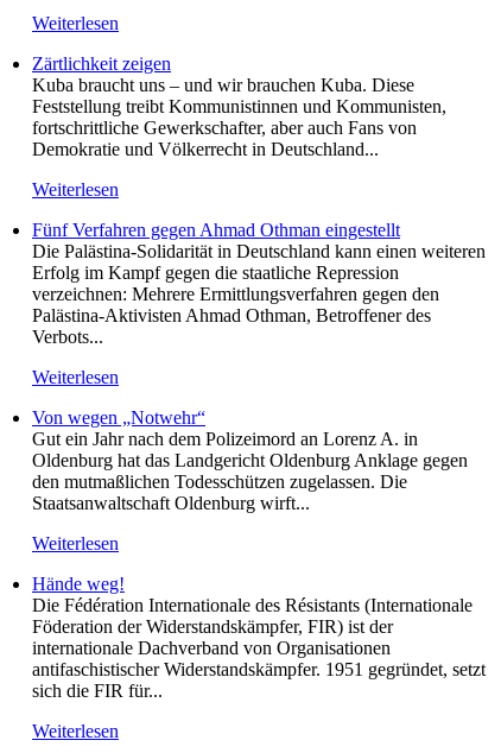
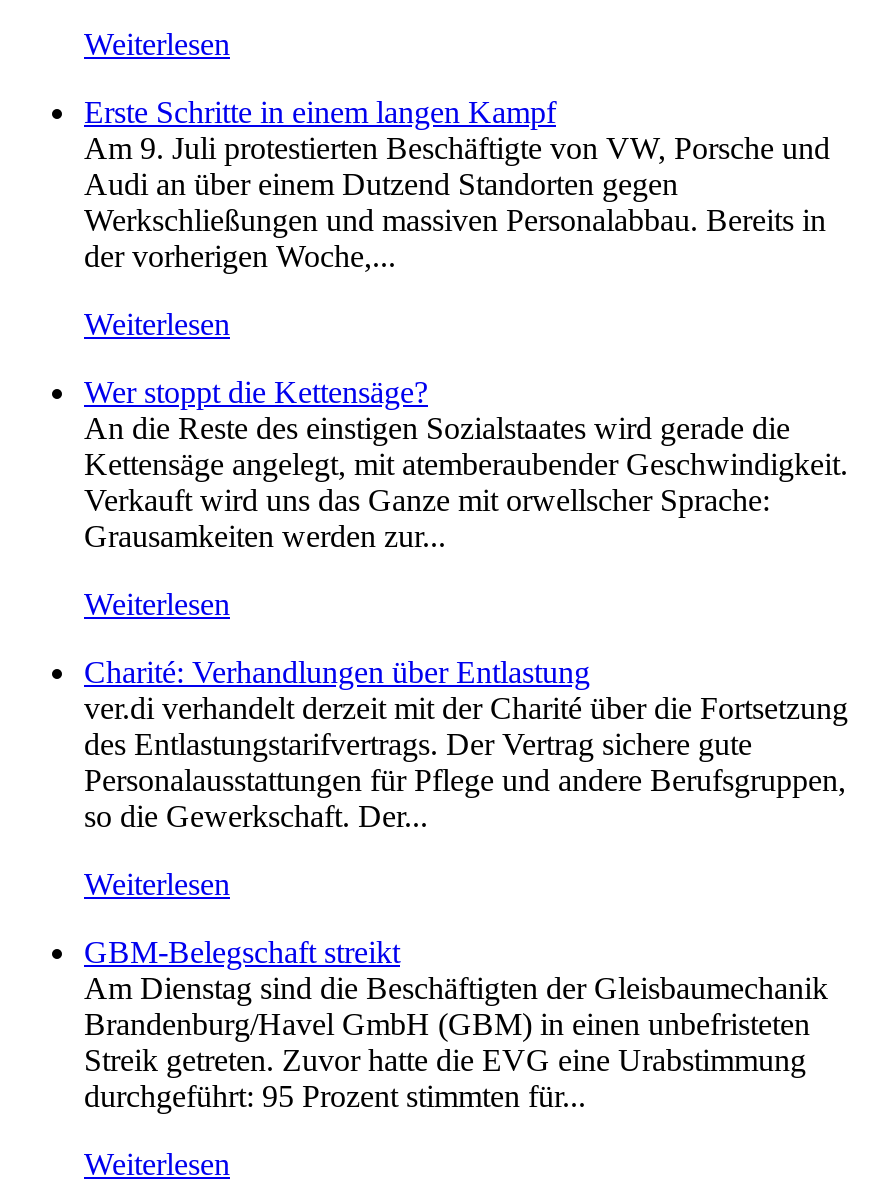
[32,53,446,159] Zärtlichkeit zeigen | Kuba braucht uns – und wir brauchen Kuba. Diese | Feststellung treibt Kommunistinnen und Kommunisten, | fortschrittliche Gewerkschafter, aber auch Fans von | Demokratie und Völkerrecht in Deutschland... -> [84,94,830,272] Erste Schritte in einem langen Kampf | Am 9. Juli protestierten Beschäftigte von VW, Porsche und | Audi an über einem Dutzend Standorten gegen | Werkschließungen und massiven Personalabbau. Bereits in | der vorherigen Woche,...
[32,219,486,346] Fünf Verfahren gegen Ahmad Othman eingestellt | Die Palästina-Solidarität in Deutschland kann einen weiteren | Erfolg im Kampf gegen die staatliche Repression | verzeichnen: Mehrere Ermittlungsverfahren gegen den | Palästina-Aktivisten Ahmad Othman, Betroffener des | Verbots... -> [84,374,848,552] Wer stoppt die Kettensäge? | An die Reste des einstigen Sozialstaates wird gerade die | Kettensäge angelegt, mit atemberaubender Geschwindigkeit. | Verkauft wird uns das Ganze mit orwellscher Sprache: | Grausamkeiten werden zur...
[32,407,468,513] Von wegen „Notwehr“ | Gut ein Jahr nach dem Polizeimord an Lorenz A. in | Oldenburg hat das Landgericht Oldenburg Anklage gegen | den mutmaßlichen Todesschützen zugelassen. Die | Staatsanwaltschaft Oldenburg wirft... -> [84,654,848,832] Charité: Verhandlungen über Entlastung | ver.di verhandelt derzeit mit der Charité über die Fortsetzung | des Entlastungstarifvertrags. Der Vertrag sichere gute | Personalausstattungen für Pflege und andere Berufsgruppen, | so die Gewerkschaft. Der...
[32,573,486,700] Hände weg! | Die Fédération Internationale des Résistants (Internationale | Föderation der Widerstandskämpfer, FIR) ist der | internationale Dachverband von Organisationen | antifaschistischer Widerstandskämpfer. 1951 gegründet, setzt | sich die FIR für... -> [84,934,828,1112] GBM-Belegschaft streikt | Am Dienstag sind die Beschäftigten der Gleisbaumechanik | Brandenburg/Havel GmbH (GBM) in einen unbefristeten | Streik getreten. Zuvor hatte die EVG eine Urabstimmung | durchgeführt: 95 Prozent stimmten für...

